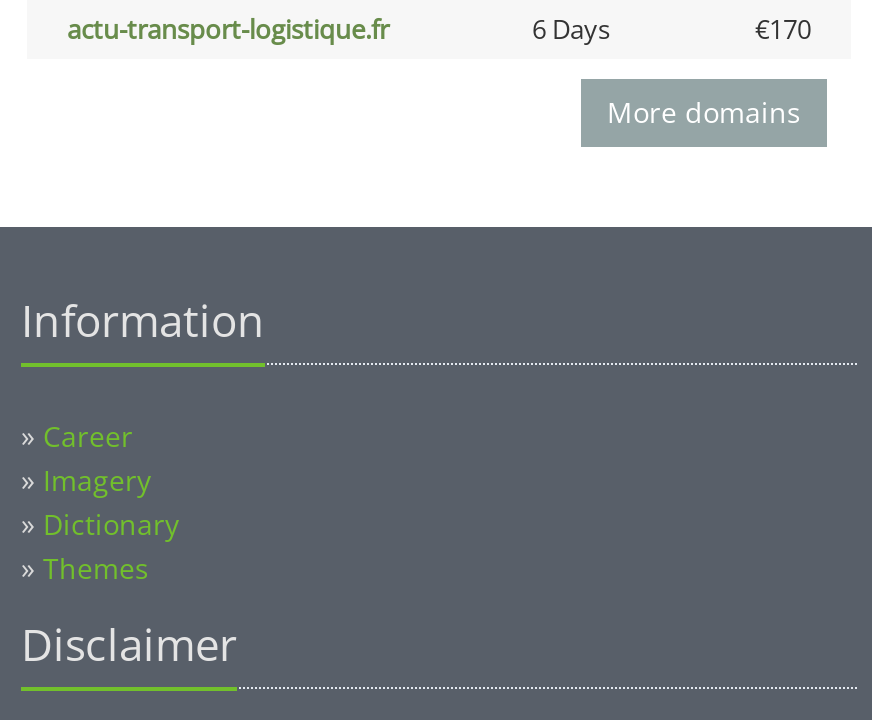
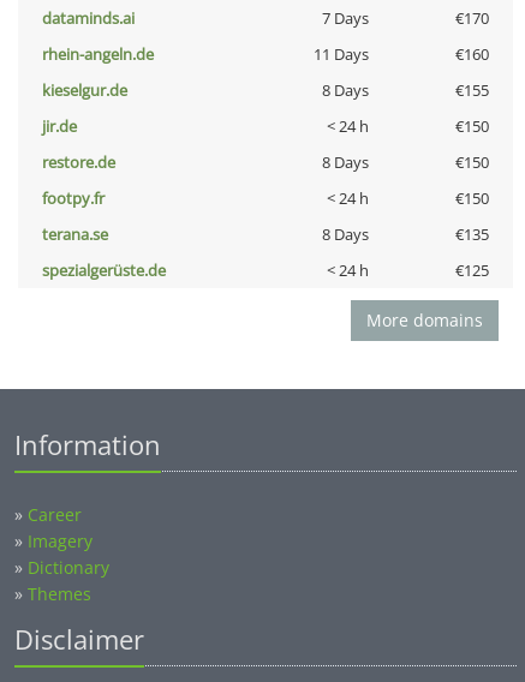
[67,11,610,47] actu-transport-logistique.fr | 6 Days -> [42,7,368,29] dataminds.ai | 7 Days
none -> [42,43,489,281] rhein-angeln.de | 11 Days | €160 | kieselgur.de | 8 Days | €155 | jir.de | < 24 h | €150 | restore.de | 8 Days | €150 | footpy.fr | < 24 h | €150 | terana.se | 8 Days | €135 | spezialgerüste.de | < 24 h | €125

